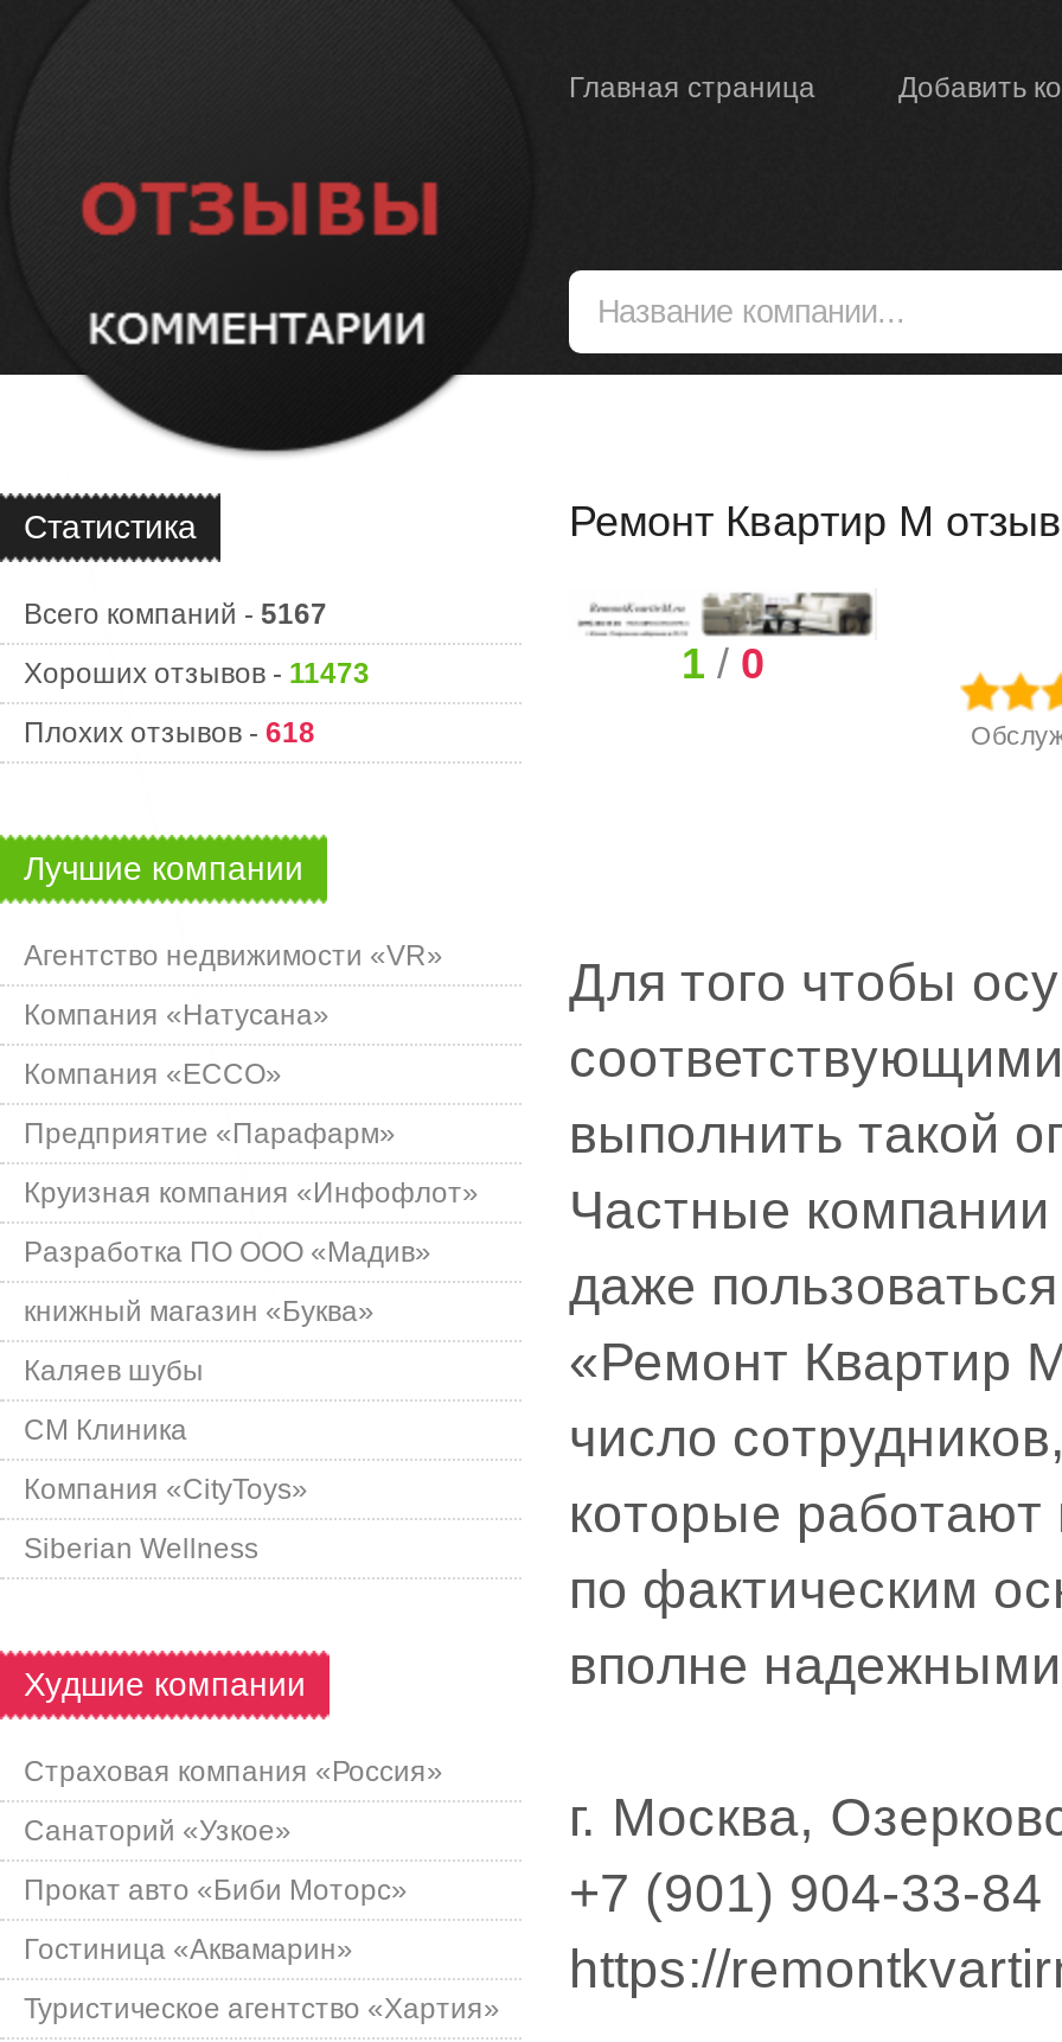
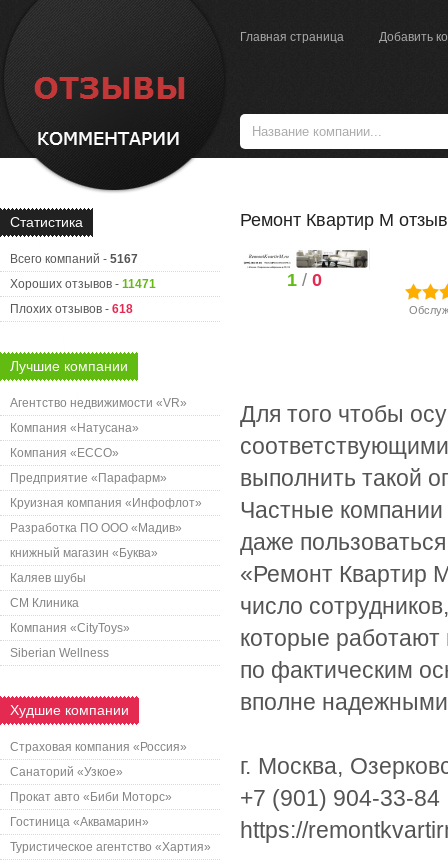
[24,657,370,690] Хороших отзывов - 11473 -> [10,277,156,291] Хороших отзывов - 11471

